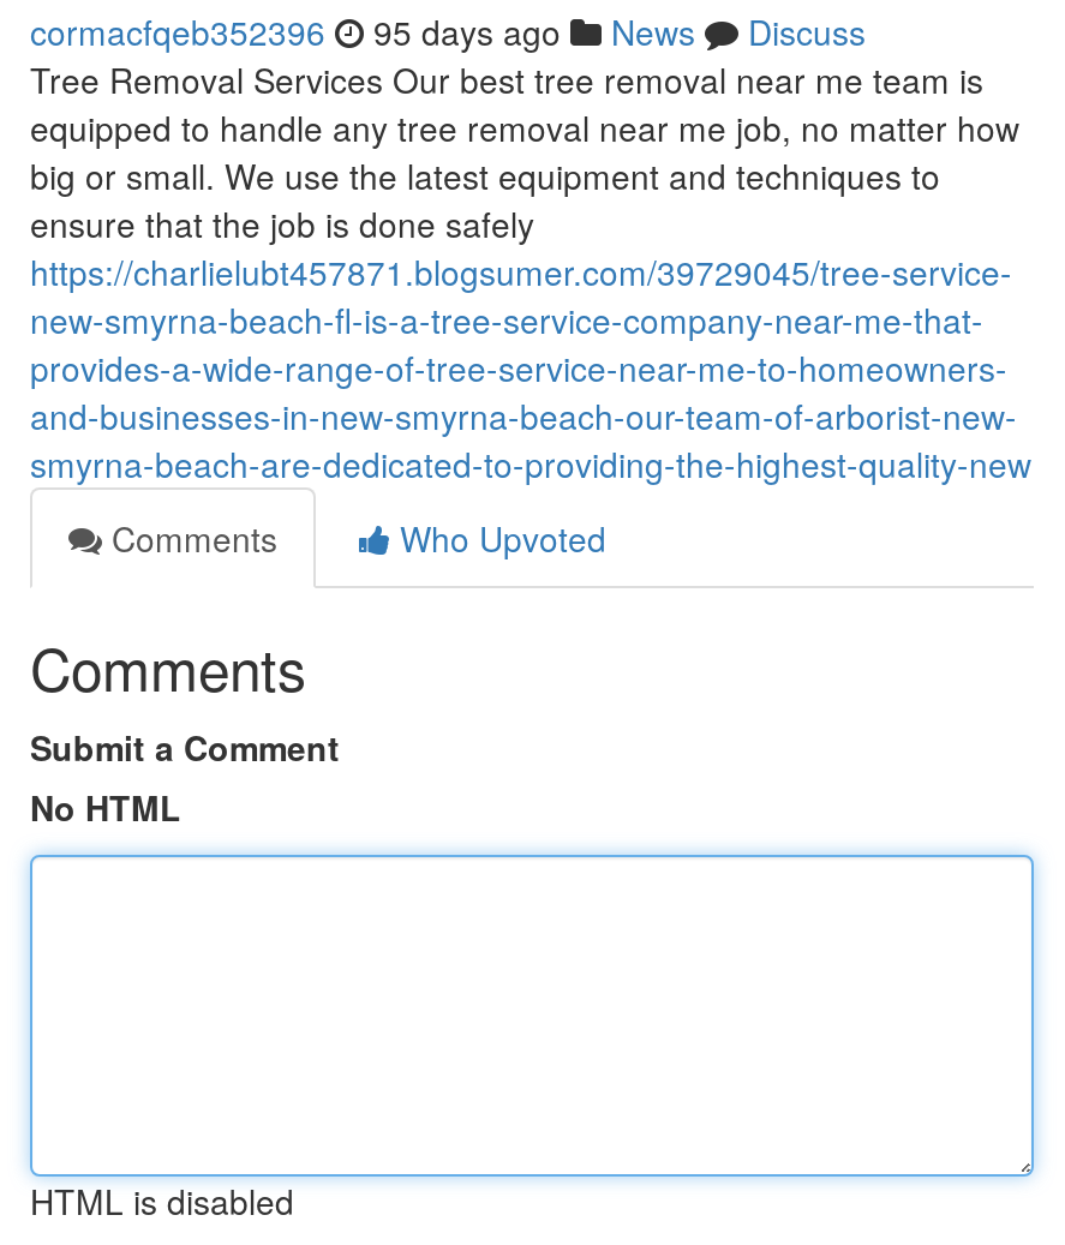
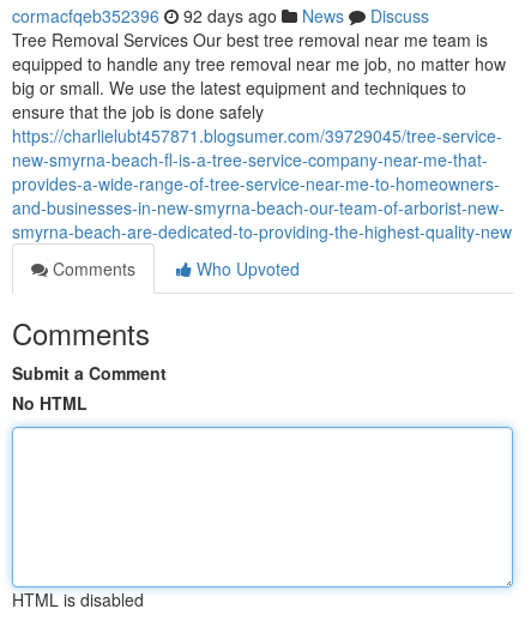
[30,7,866,55] cormacfqeb352396 95 days ago News Discuss -> [12,4,429,28] cormacfqeb352396 92 days ago News Discuss

